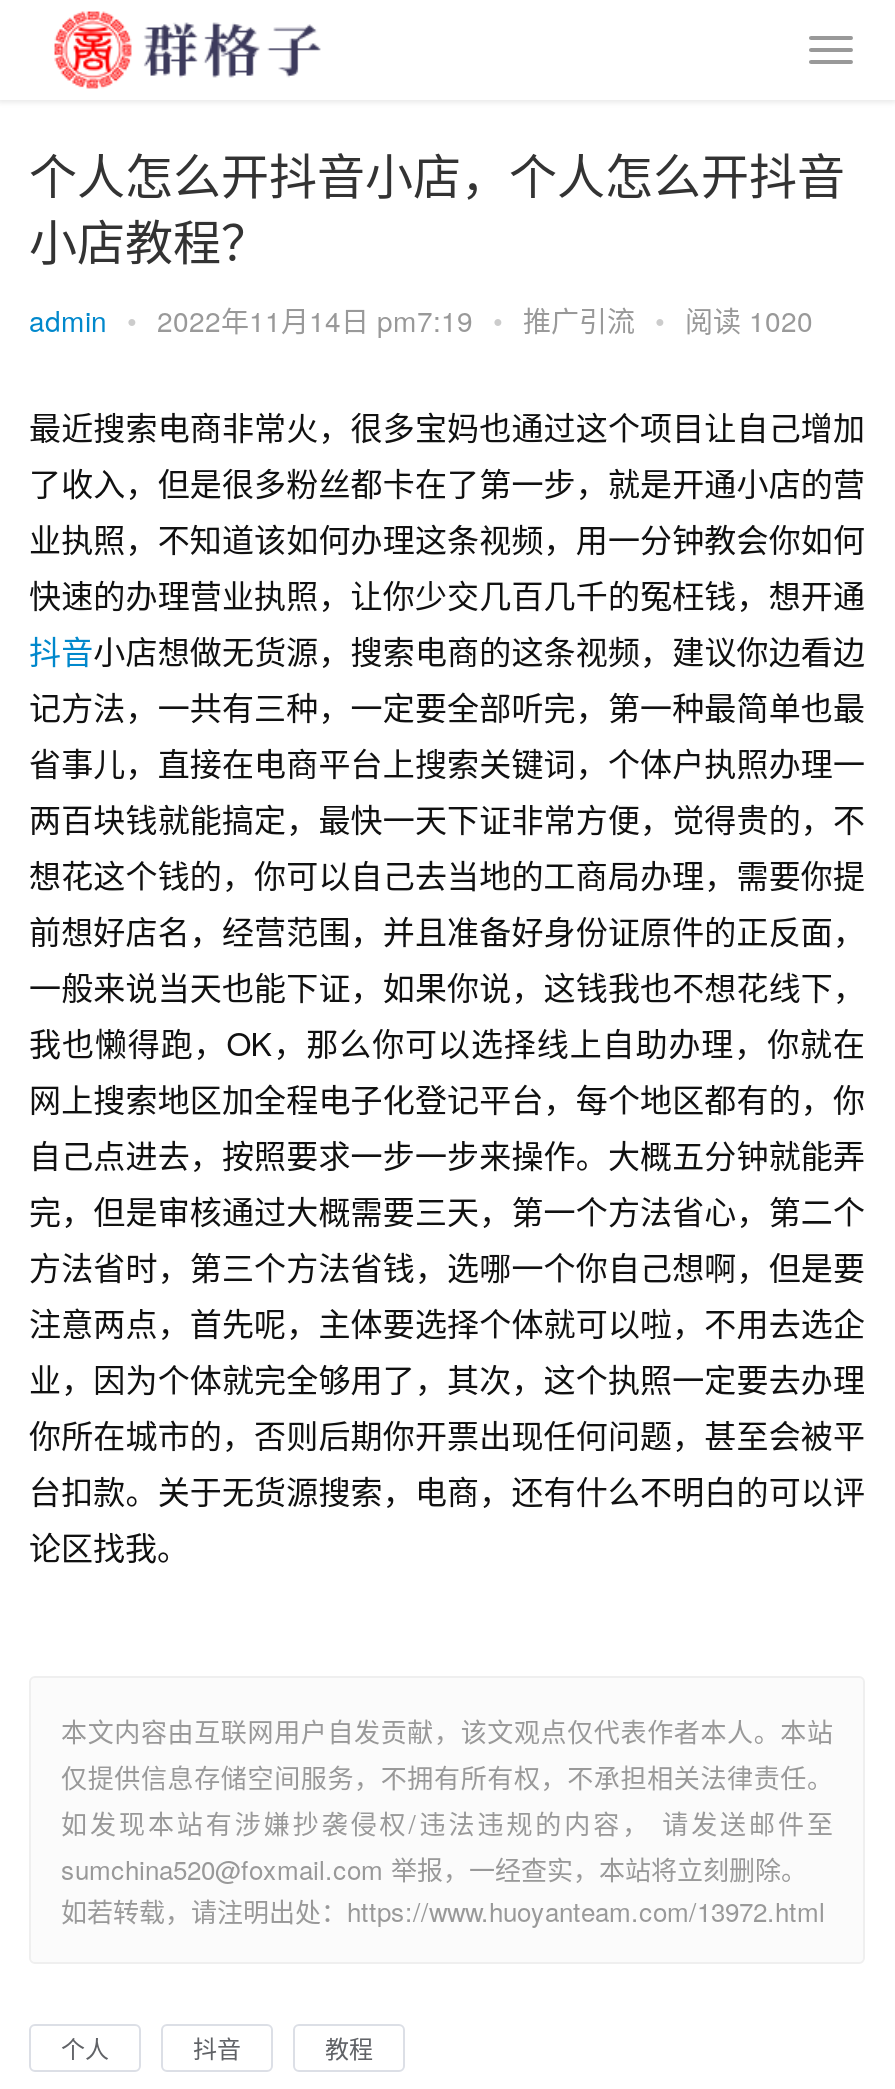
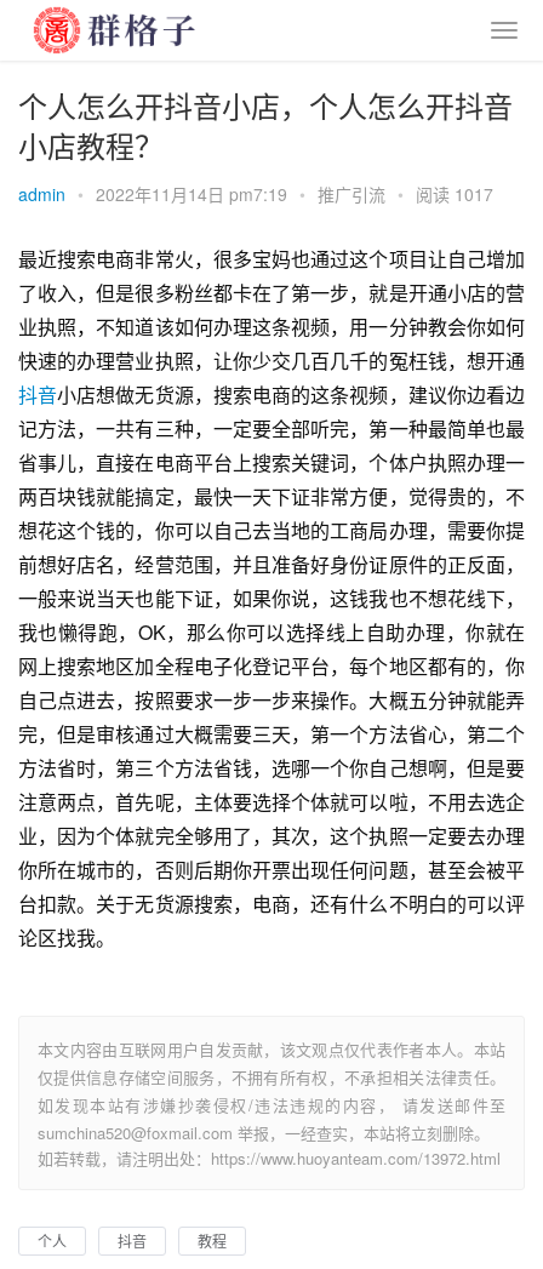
[29,300,813,340] admin • 2022年11月14日 pm7:19 • 推广引流 • 阅读 1020 -> [18,182,493,206] admin • 2022年11月14日 pm7:19 • 推广引流 • 阅读 1017

